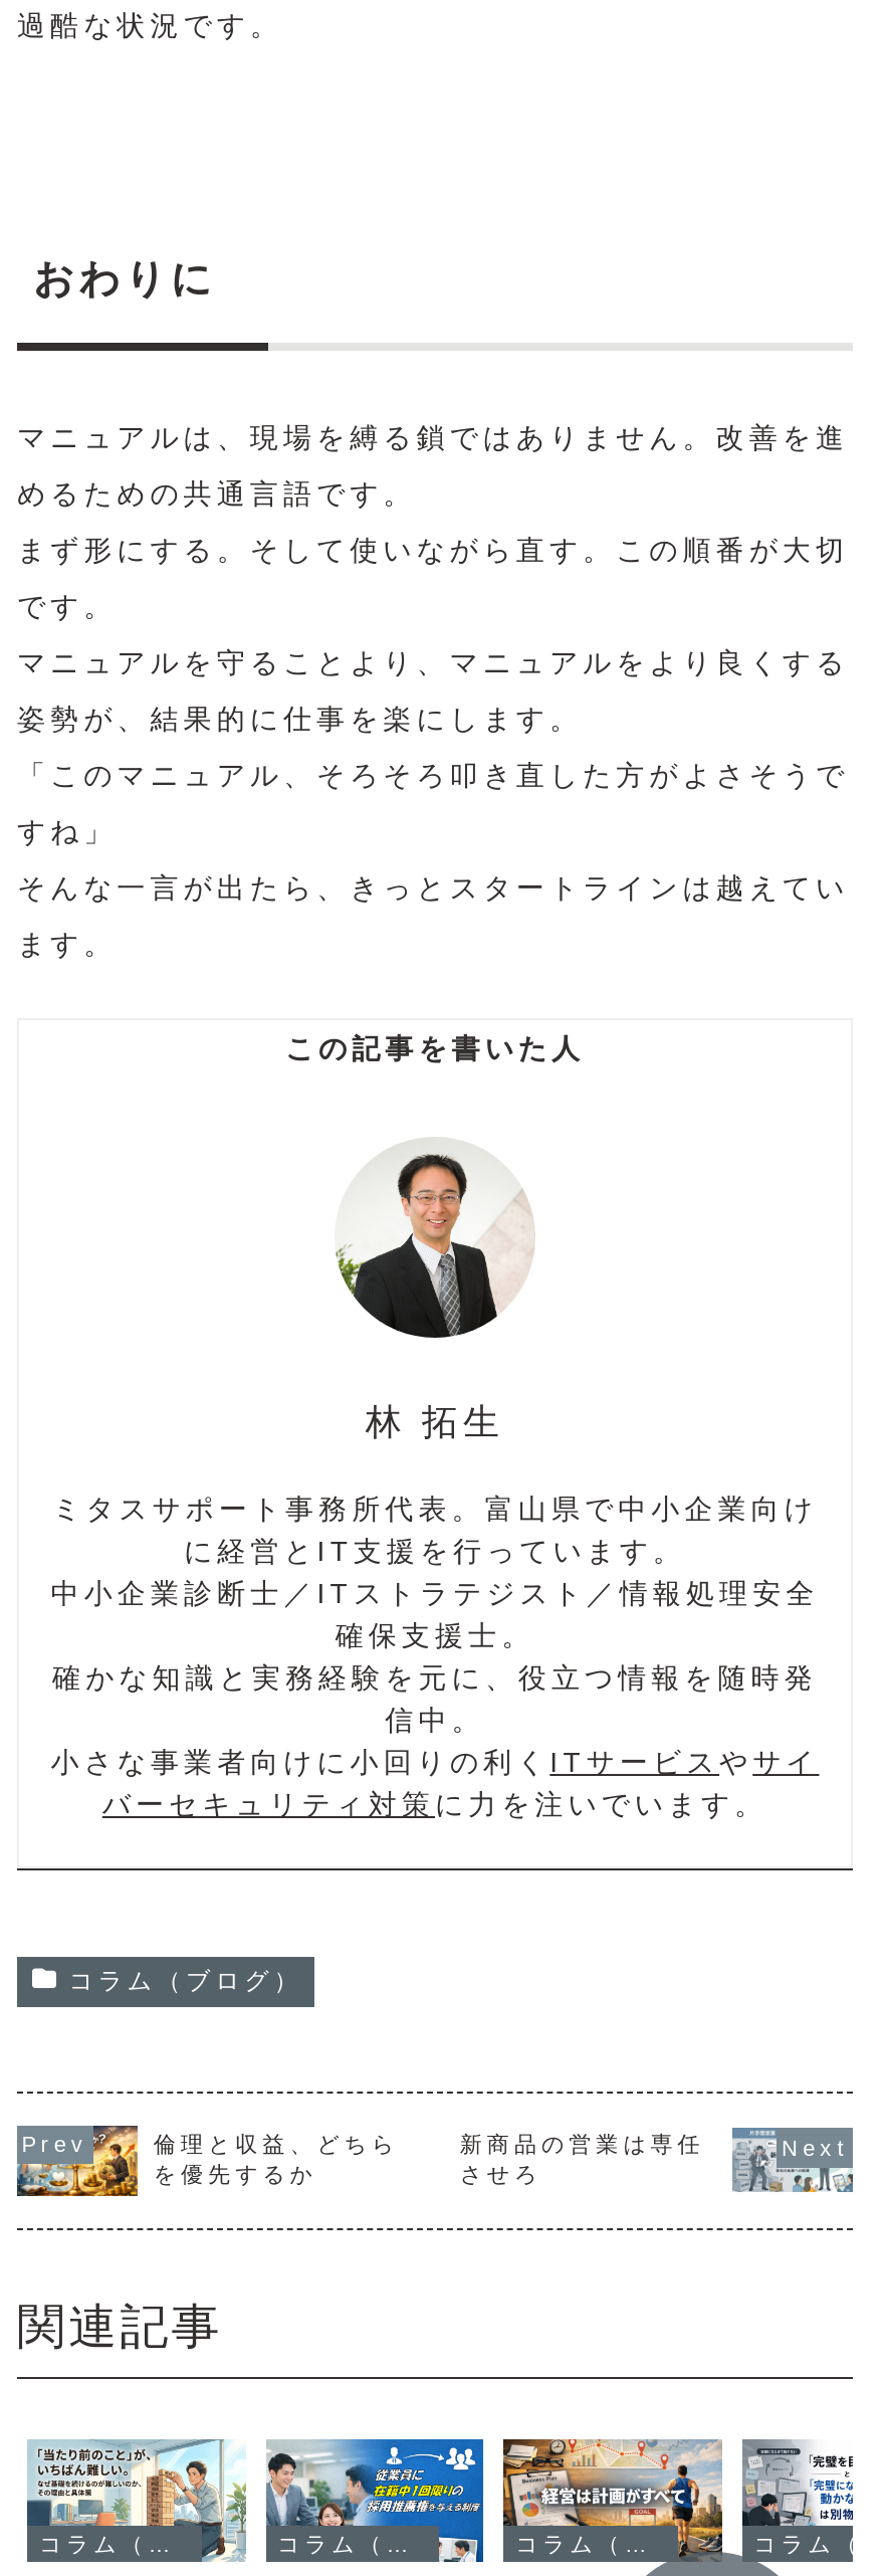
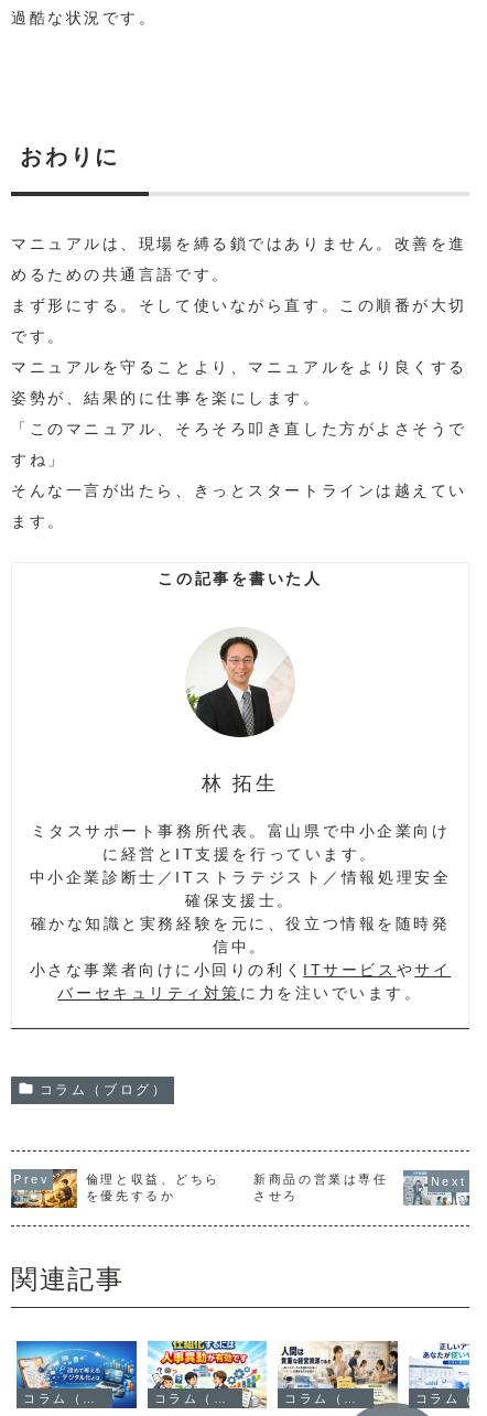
[25,2437,248,2562] [image] -> [15,1340,138,1409] [image]
[264,2437,485,2564] [image] -> [148,1340,268,1409] [image]
[501,2437,724,2562] [image] -> [278,1340,399,1407] [image]
[740,2437,855,2528] [image] -> [409,1341,470,1390] [image]

